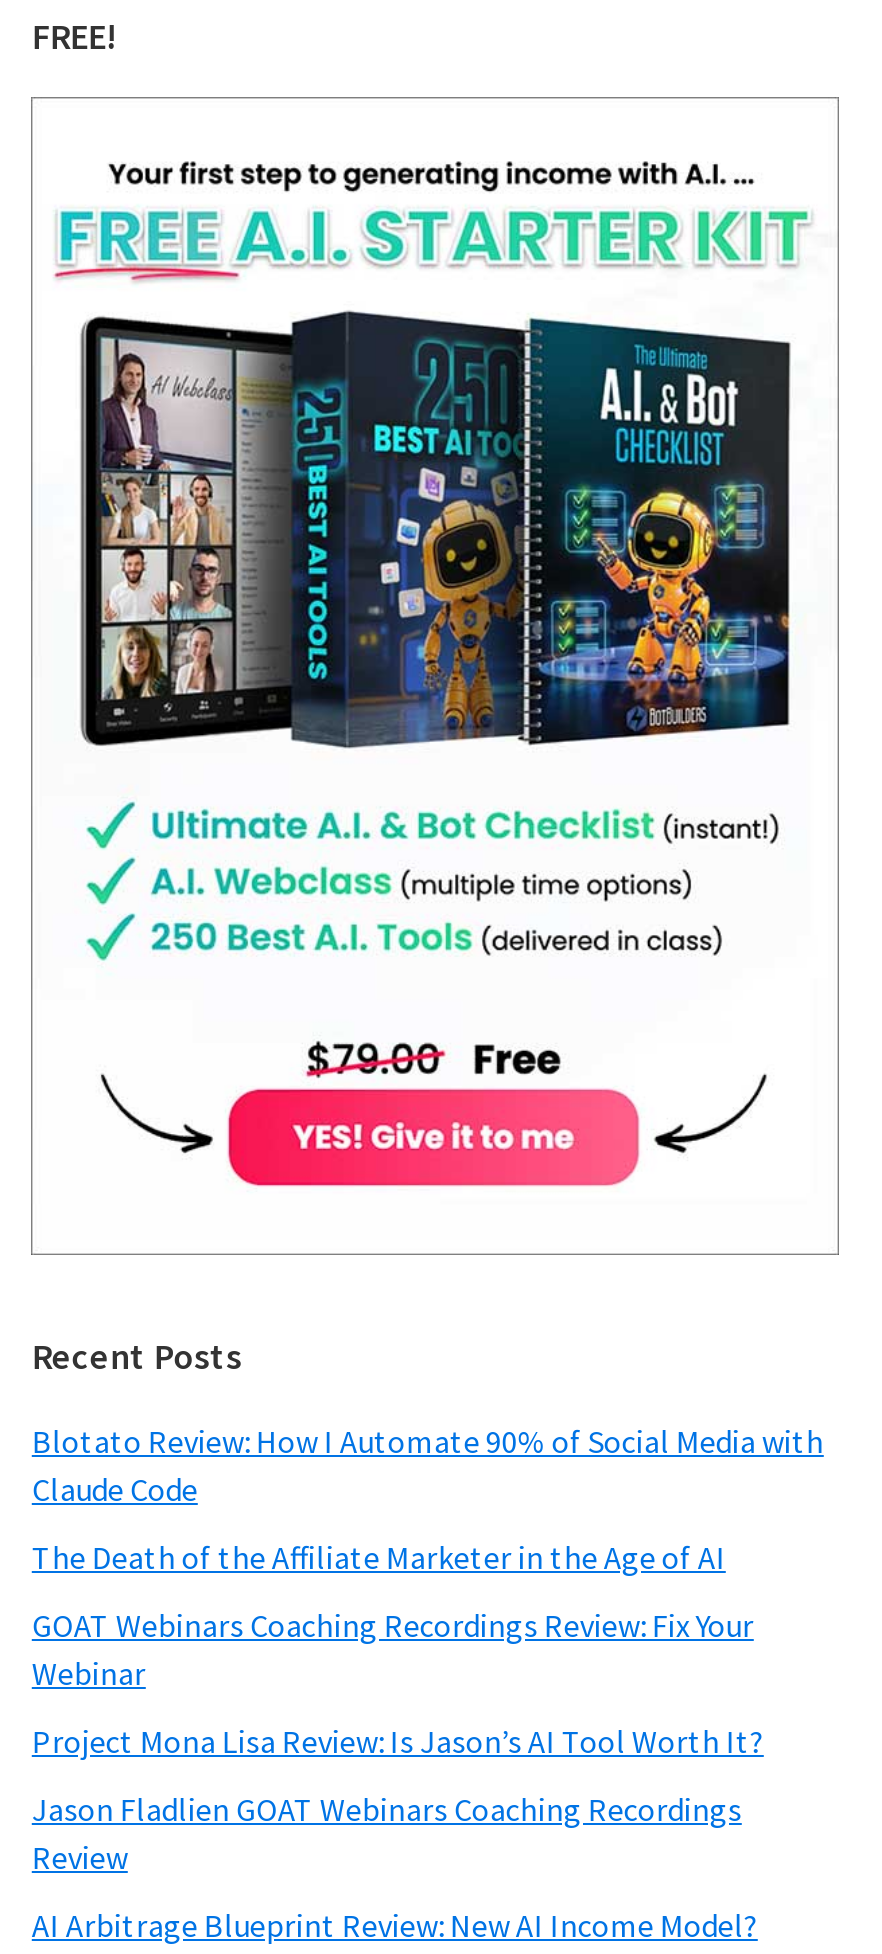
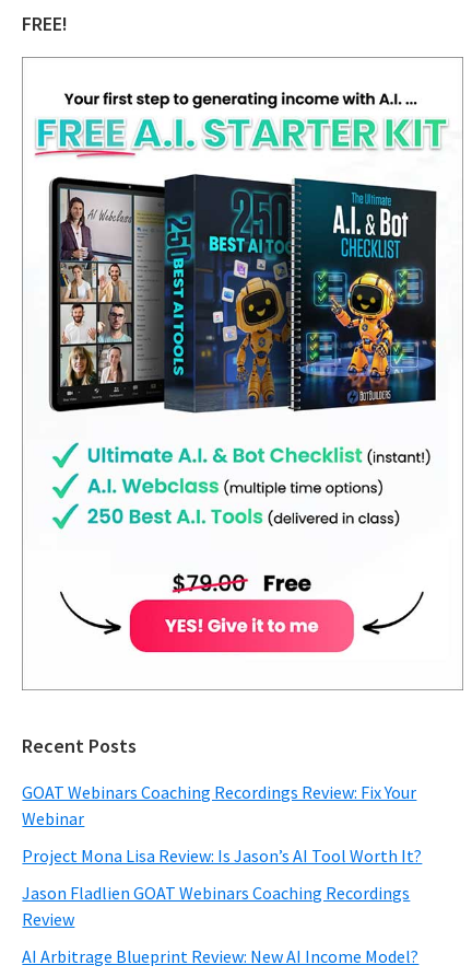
[32,1421,824,1577] Blotato Review: How I Automate 90% of Social Media with | Claude Code | The Death of the Affiliate Marketer in the Age of AI -> none

